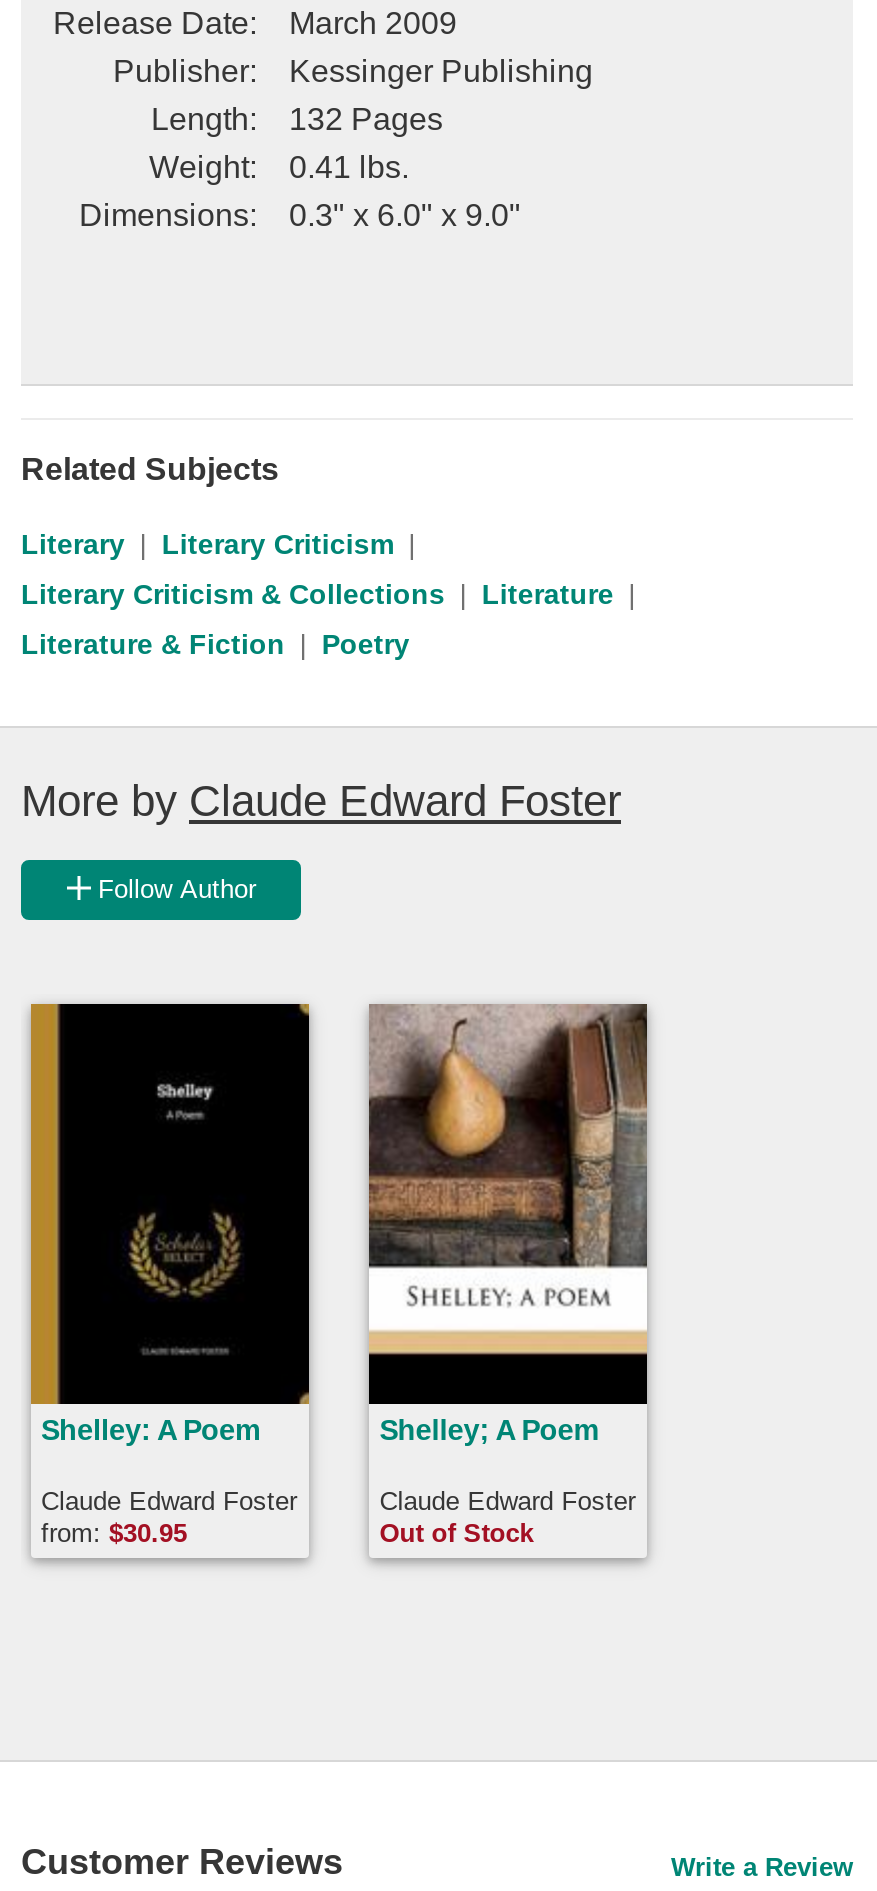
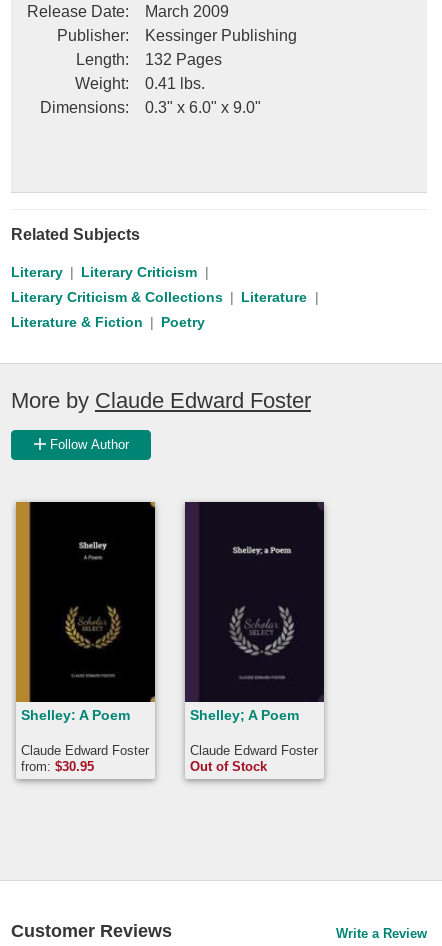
[367,1004,649,1402] [image] -> [184,501,325,702] [image]

